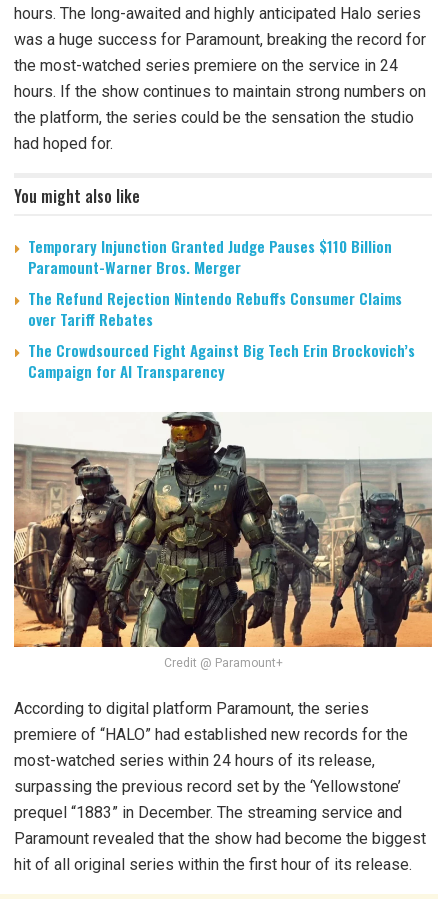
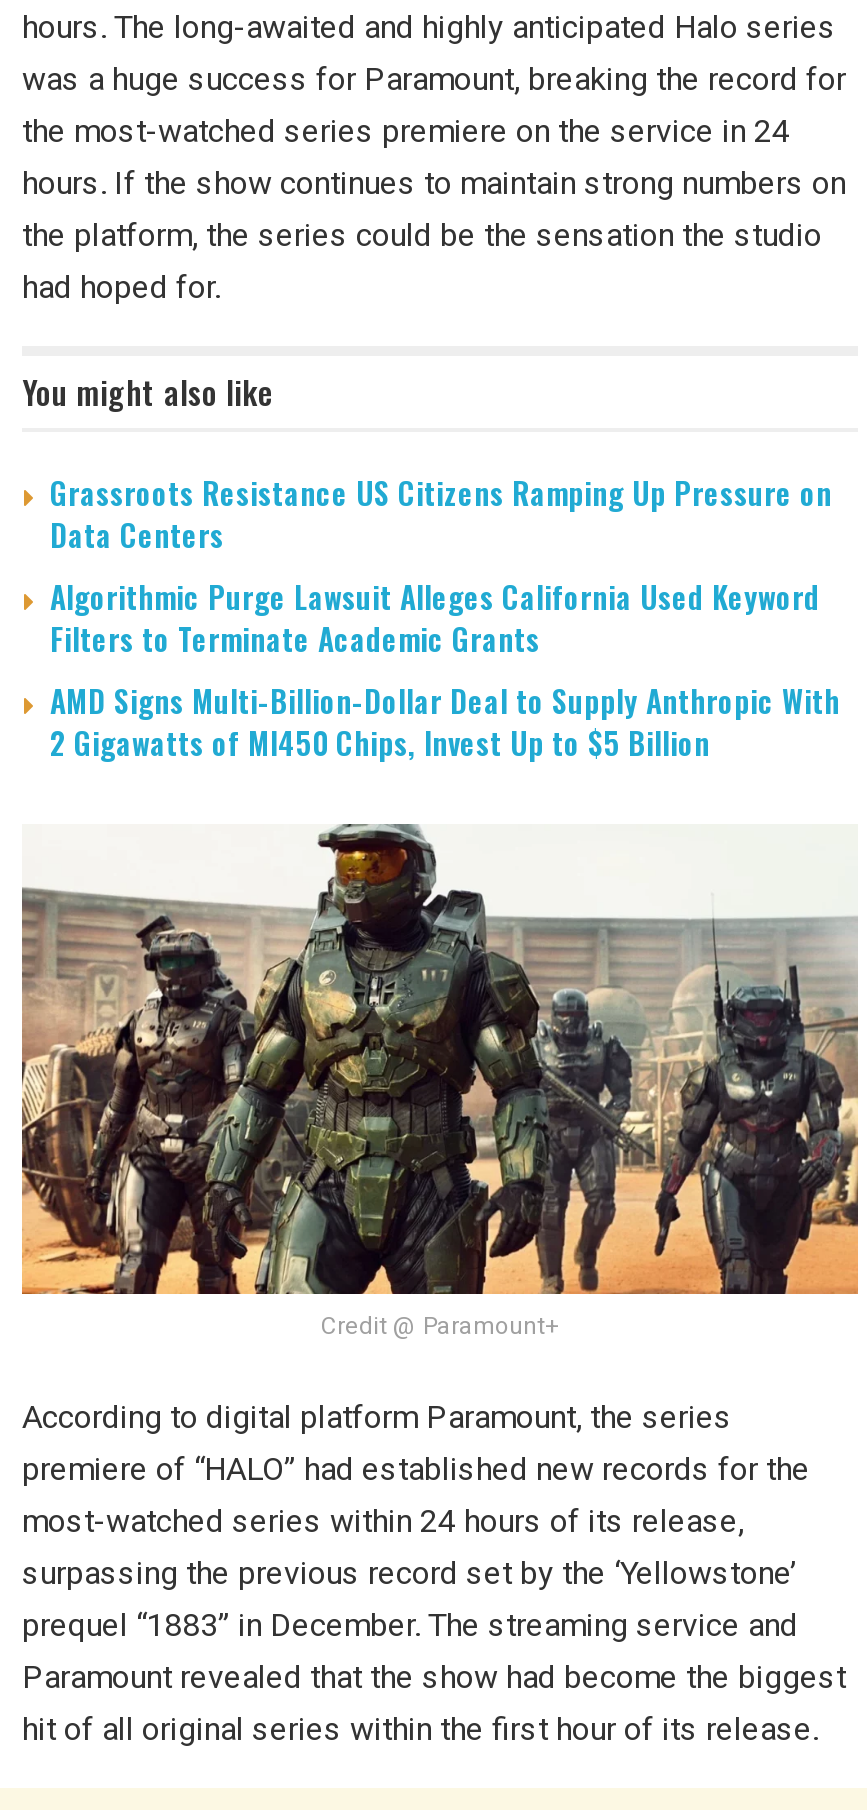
[28,235,415,382] Temporary Injunction Granted Judge Pauses $110 Billion | Paramount-Warner Bros. Merger | The Refund Rejection Nintendo Rebuffs Consumer Claims | over Tariff Rebates | The Crowdsourced Fight Against Big Tech Erin Brockovich’s | Campaign for AI Transparency -> [50,470,840,764] Grassroots Resistance US Citizens Ramping Up Pressure on | Data Centers | Algorithmic Purge Lawsuit Alleges California Used Keyword | Filters to Terminate Academic Grants | AMD Signs Multi-Billion-Dollar Deal to Supply Anthropic With | 2 Gigawatts of MI450 Chips, Invest Up to $5 Billion

